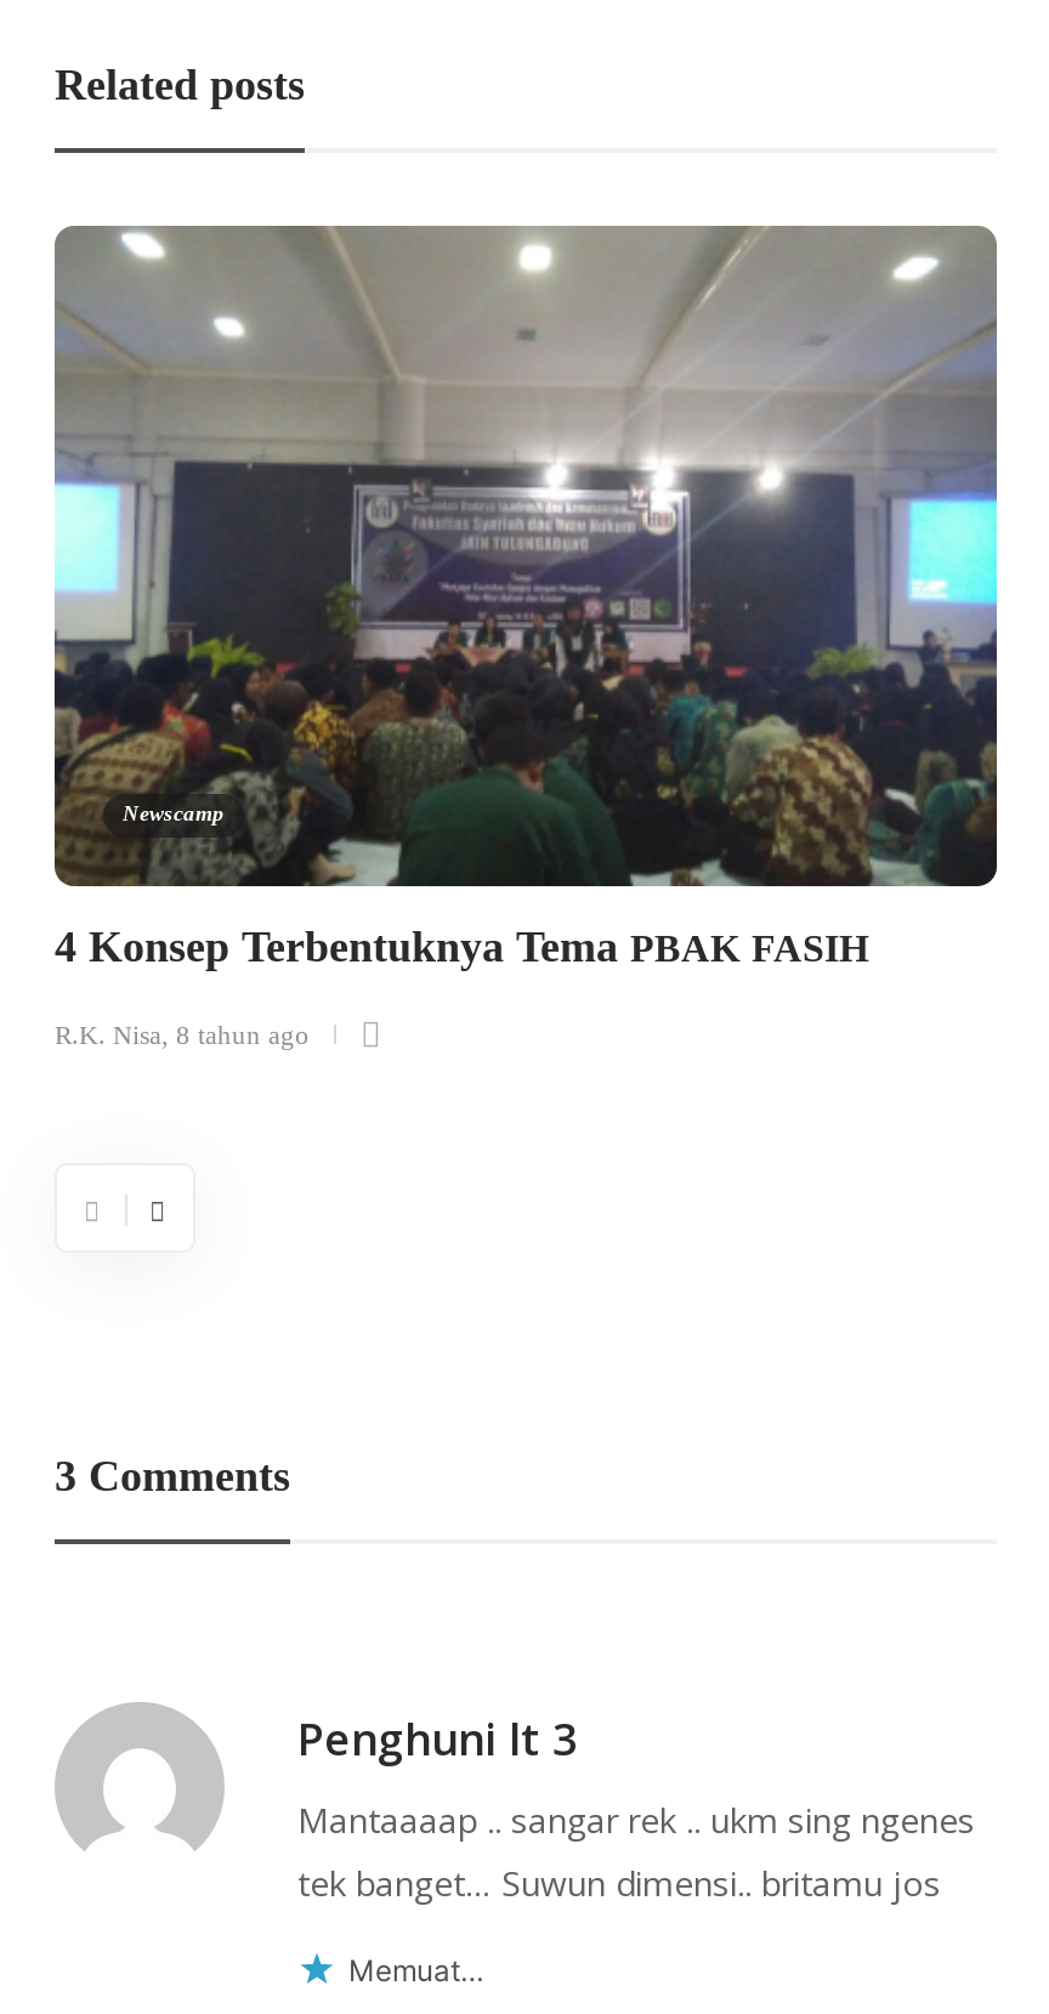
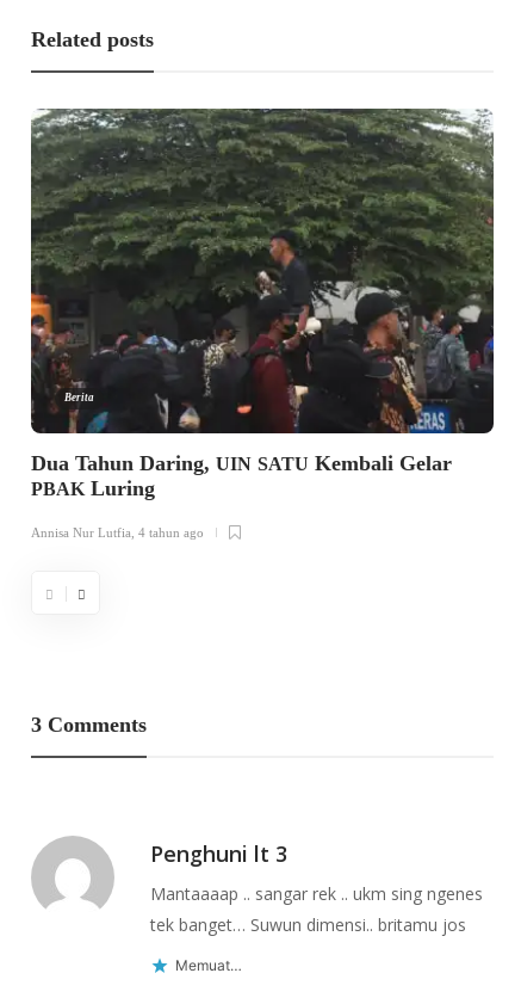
[52,223,999,889] [image] | Newscamp -> [30,109,495,435] [image] | Berita
[55,922,868,971] 4 Konsep Terbentuknya Tema PBAK FASIH -> [31,451,452,500] Dua Tahun Daring, UIN SATU Kembali Gelar | PBAK Luring
[55,1020,310,1049] R.K. Nisa, 8 tahun ago -> [31,525,204,539] Annisa Nur Lutfia, 4 tahun ago

